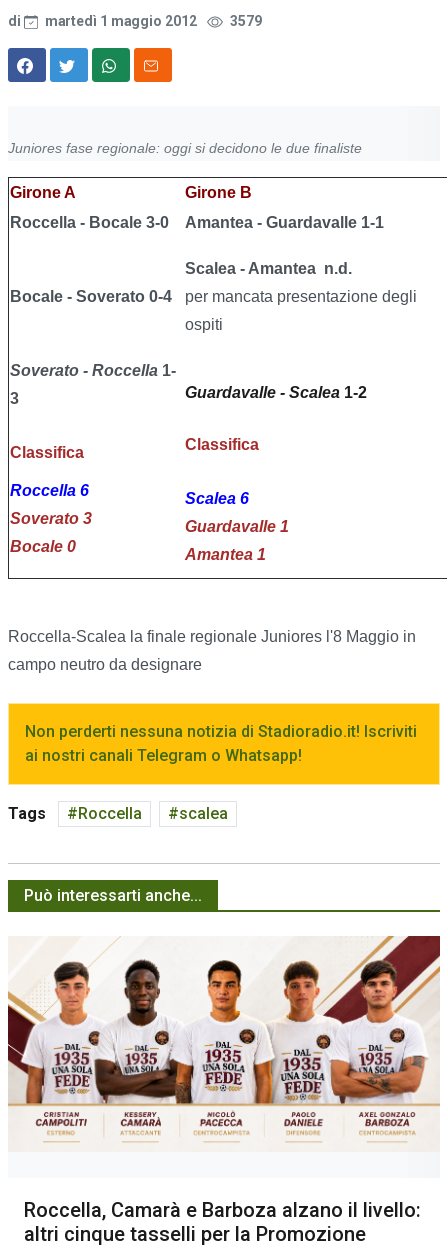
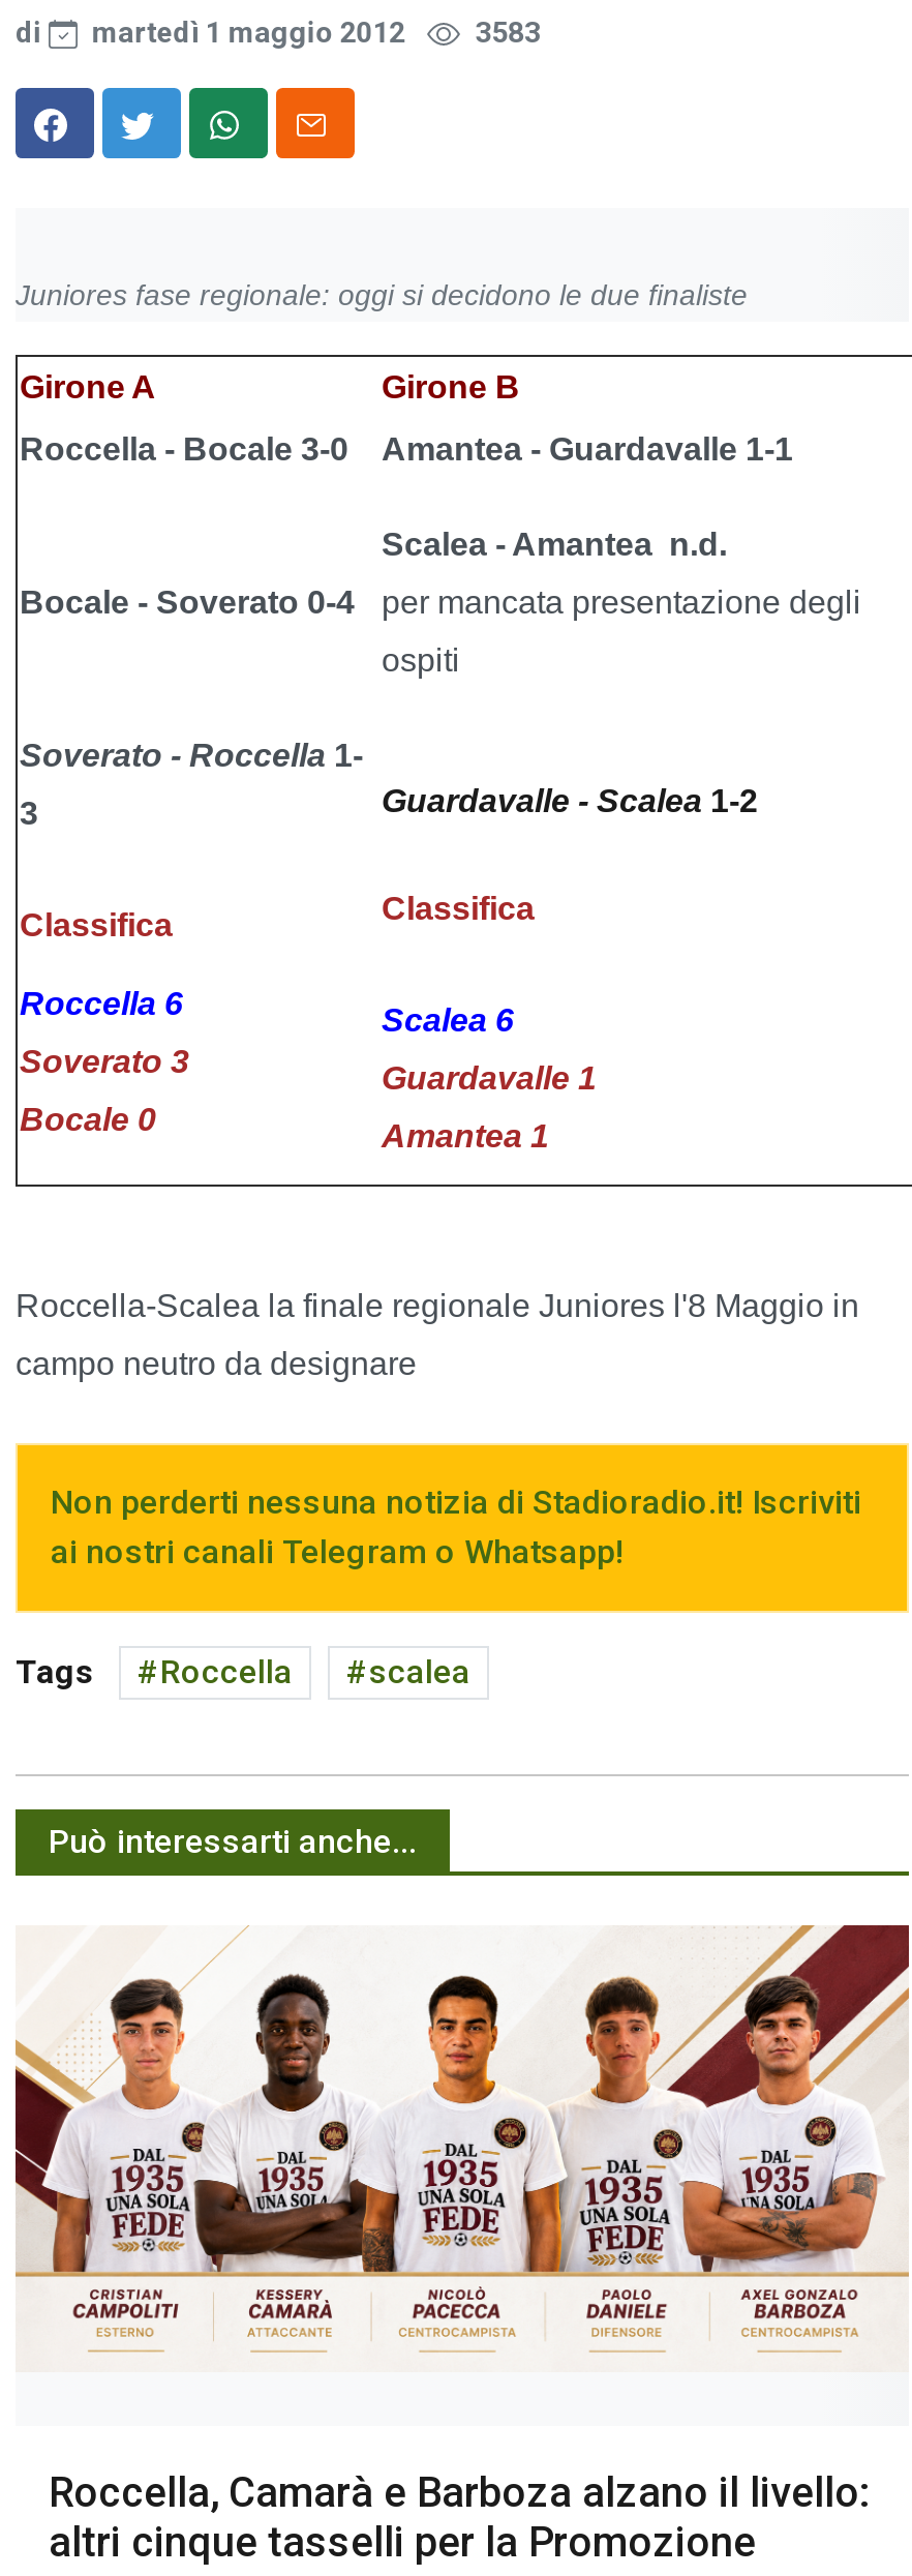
[8,13,262,29] di martedì 1 maggio 2012 3579 -> [16,16,541,49] di martedì 1 maggio 2012 3583

